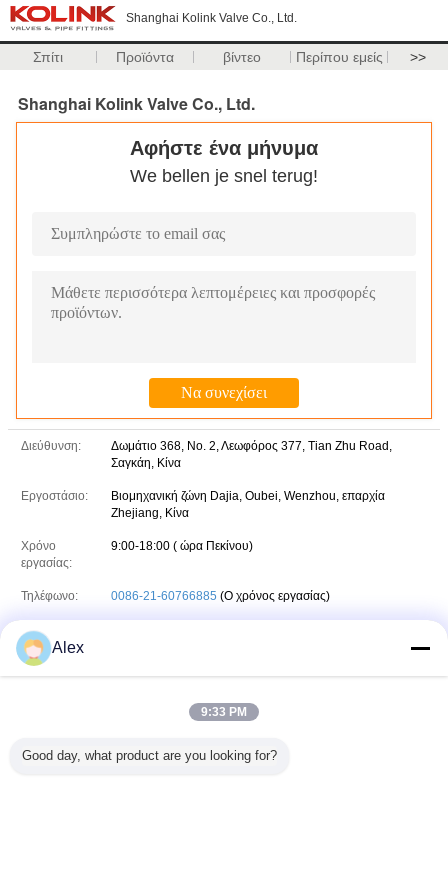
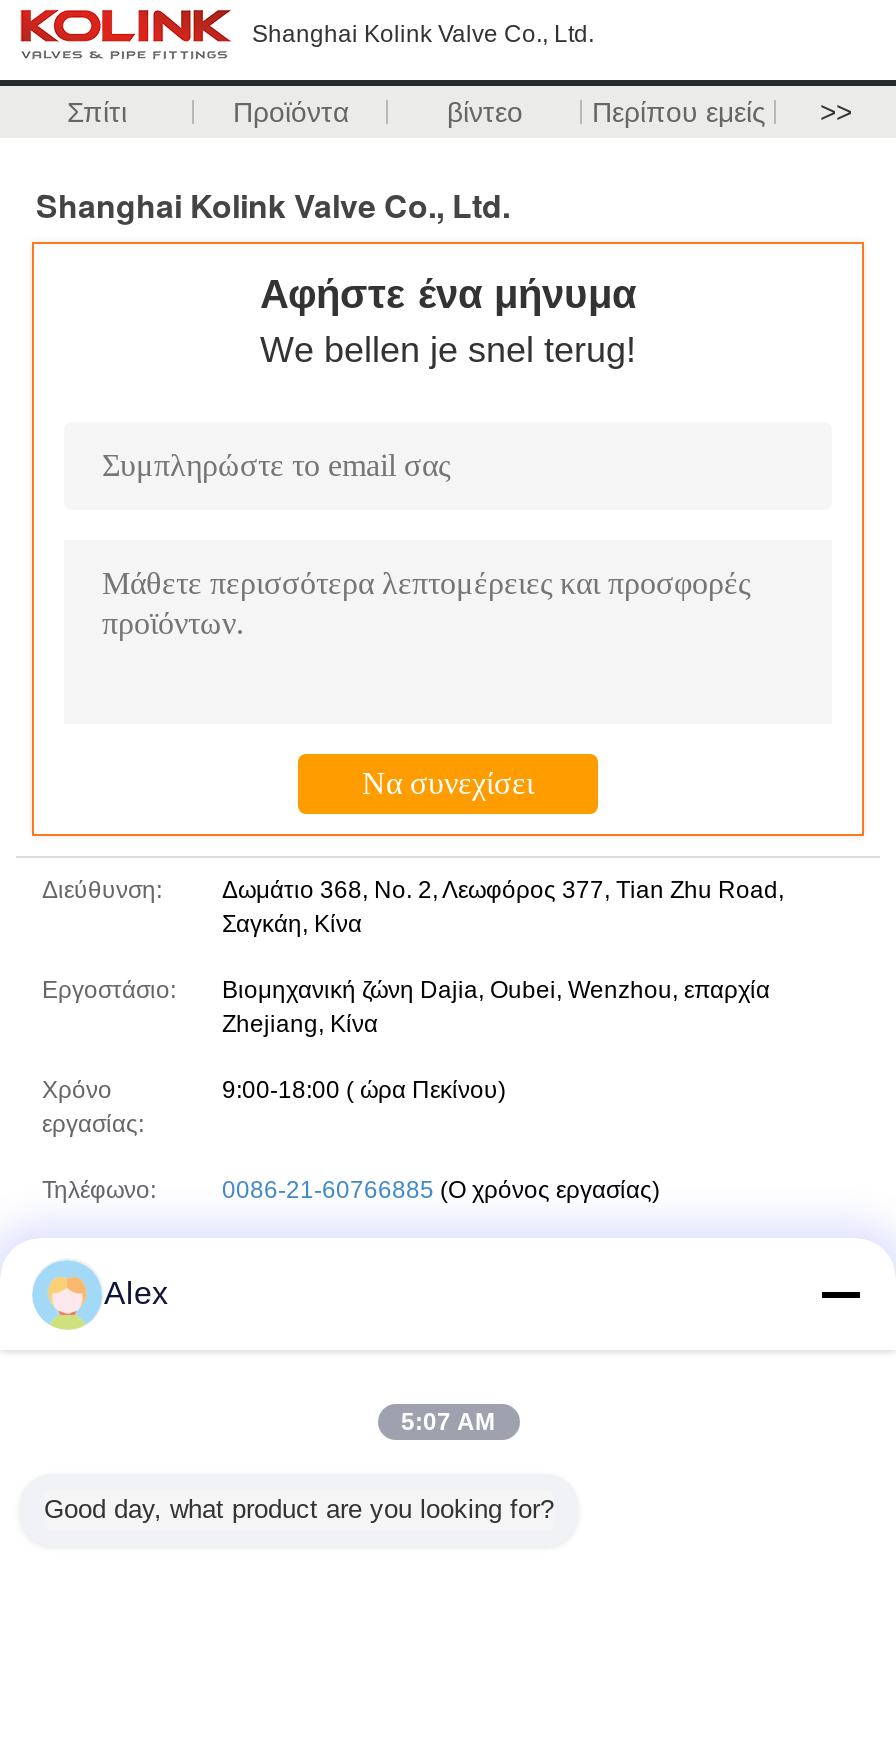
[201,705,247,719] 9:33 PM -> [401,1408,495,1436] 5:07 AM

